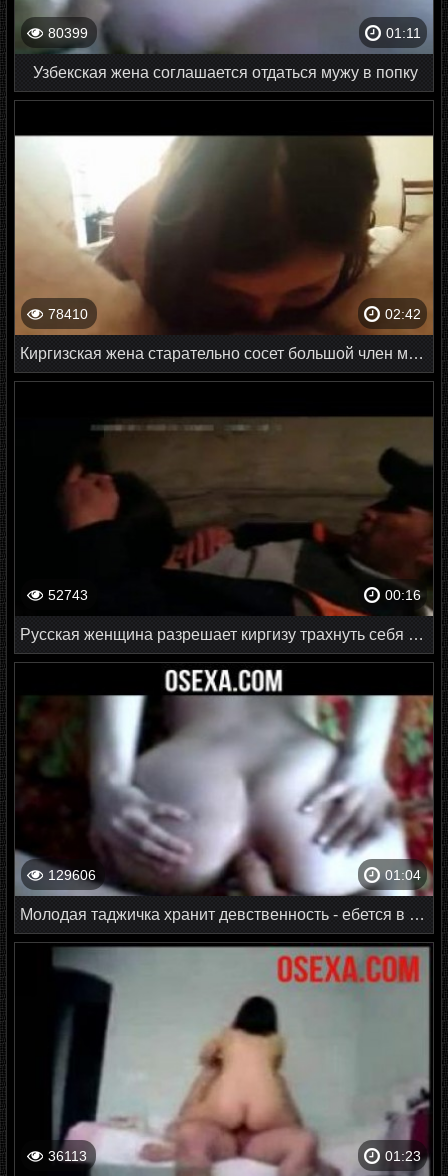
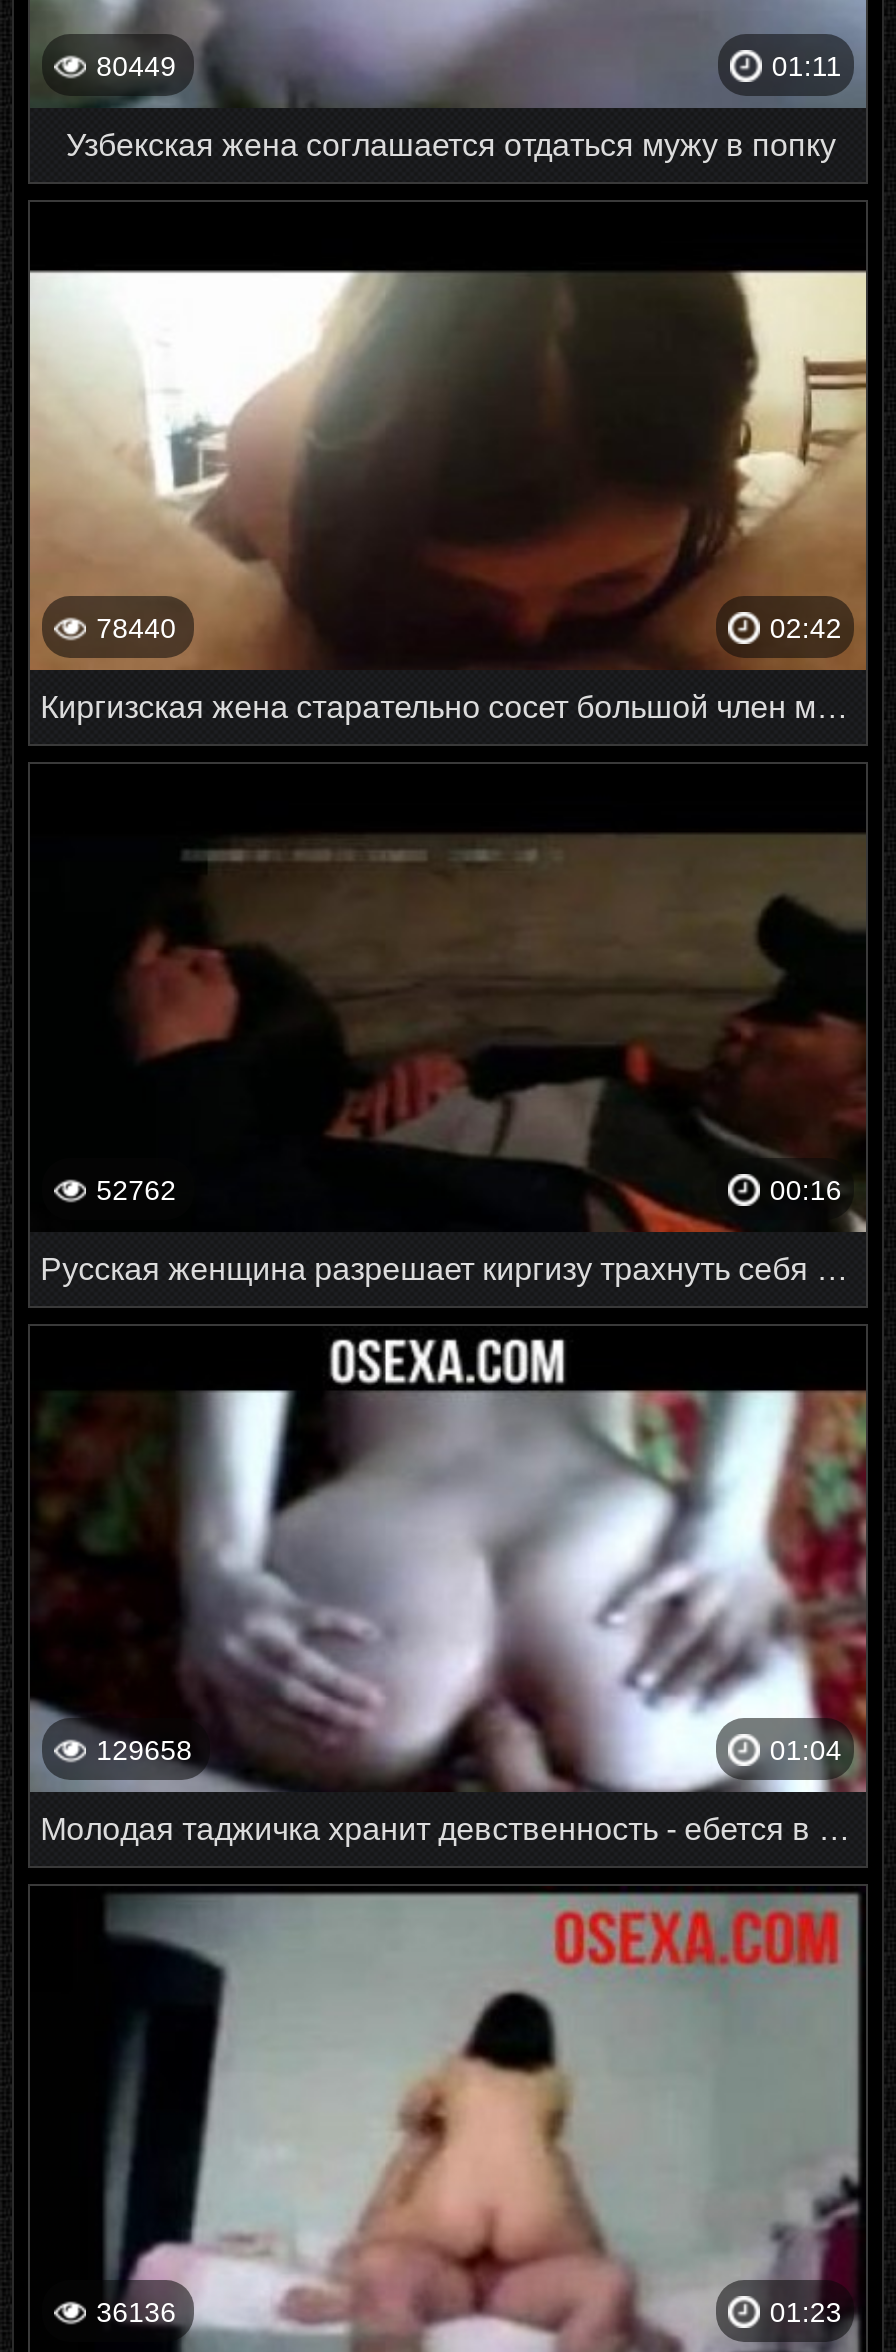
[48,25,88,41] 80399 -> [96,49,176,81] 80449
[48,306,88,322] 78410 -> [96,611,176,643] 78440
[48,586,88,602] 52743 -> [96,1173,176,1205] 52762
[48,867,96,883] 129606 -> [96,1735,192,1767] 129658
[48,1148,87,1164] 36113 -> [96,2297,176,2329] 36136

